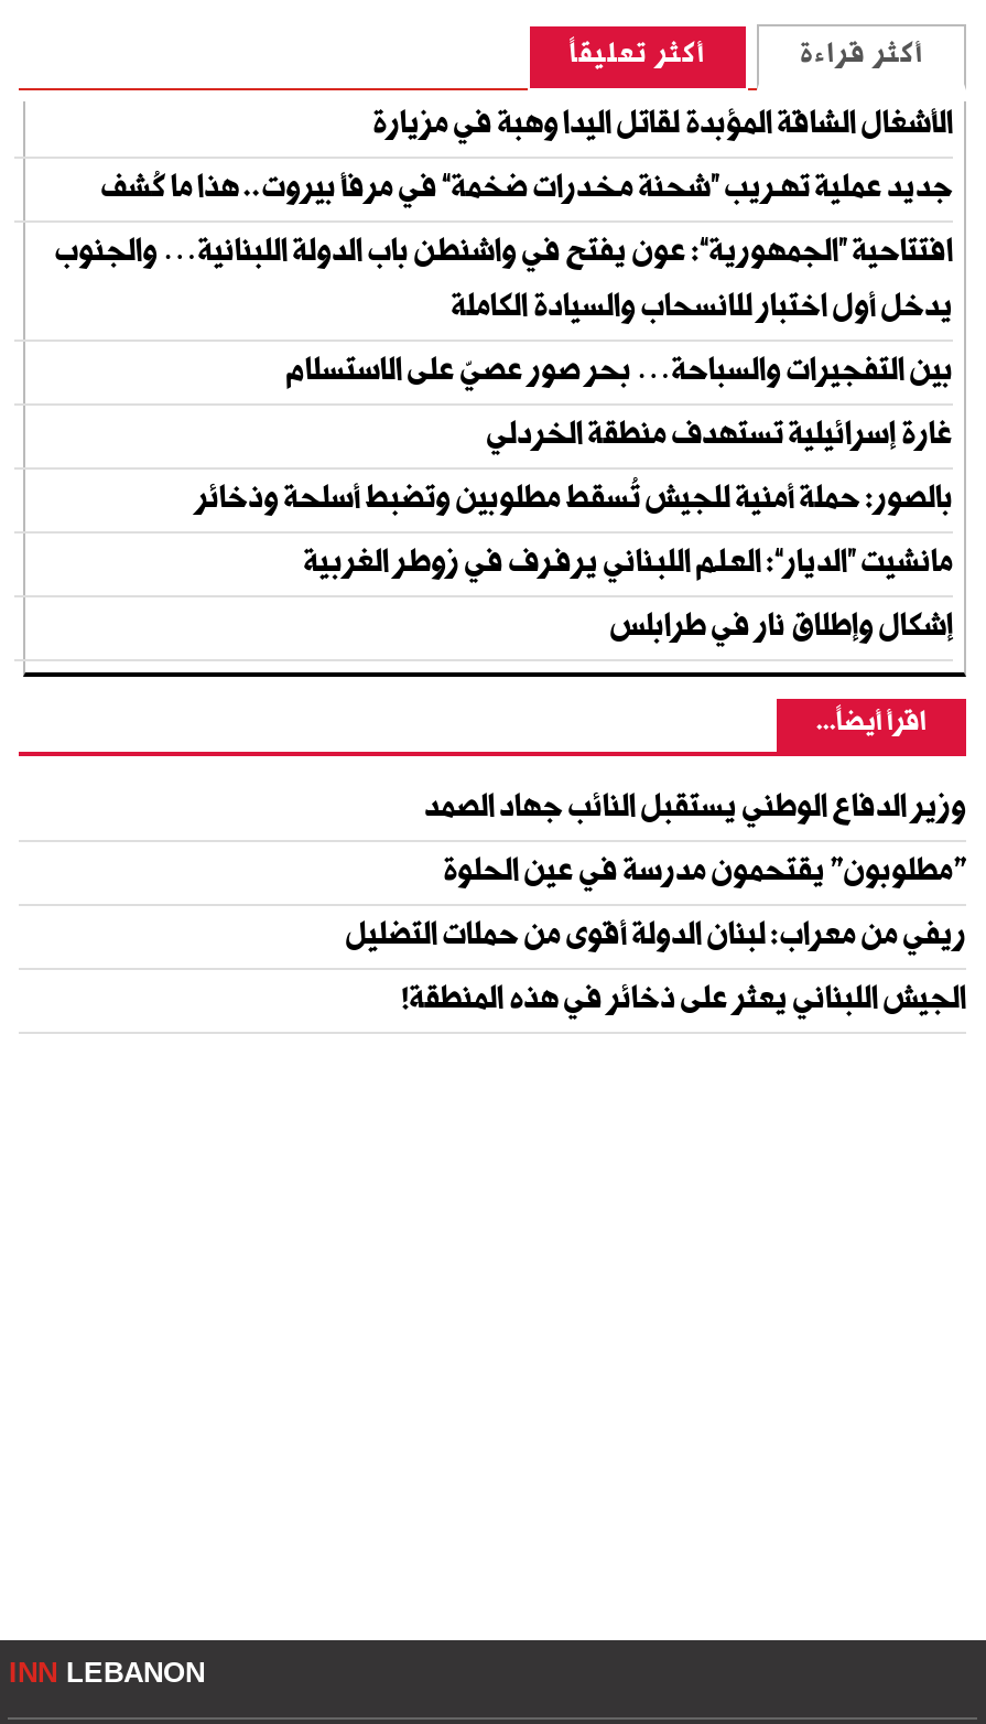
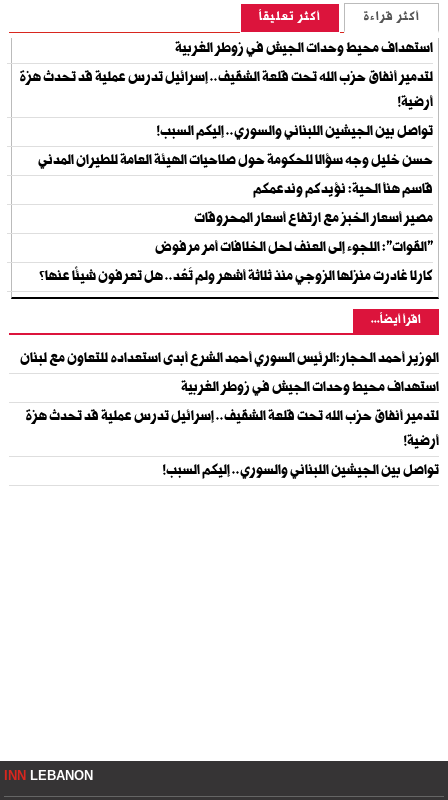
[59,106,958,653] الأشغال الشاقة المؤبدة لقاتل اليدا وهبة في مزيارة | جديد عملية تهــريب “شحنة مـخـدرات ضخمة” في مرفأ بيروت.. هذا ما كُشف | افتتاحية “الجمهورية”: عون يفتح في واشنطـن باب الدولة اللبنانية… والجنوب | يدخل أول اختبار للانسحاب والسيادة الكاملة | بين التفجيرات والسباحة… بحر صور عصيّ على الاستسلام | غارة إسرائيلية تستهدف منطقة الخردلي | بالصور: حملة أمنية للجيش تُسقط مطلوبين وتضبط أسلحة وذخائر | مانشيت “الديار”: العـلـم اللبـناني يرفـرف في زوطـر الغربـية | إشكال وإطلاق نار في طرابلس -> [21,40,435,288] استهداف محيط وحدات الجيش في زوطر الغربية | لتدمير أنفاق حزب الله تحت قلعة الشقيف.. إسرائيل تدرس عملية قد تحدث هزة | أرضية! | تواصل بين الجيشين اللبناني والسوري.. إليكم السبب! | حسن خليل وجه سؤالا للحكومة حول صلاحيات الهيئة العامة للطيران المدني | قاسم هنأ الحية: نؤيدكم وندعمكم | مصير أسعار الخبز مع ارتفاع أسعار المحروقات | "القوات": اللجوء إلى العنف لحل الخلافات أمر مرفوض | كارلا غادرت منزلها الزوجي منذ ثلاثة أشهر ولم تَعُد.. هل تعرفون شيئًا عنها؟
[349,789,971,1025] وزير الدفاع الوطني يستقبل النائب جهاد الصمد | "مطلوبون" يقتحمون مدرسة في عين الحلوة | ريفي من معراب: لبنان الدولة أقوى من حملات التضليل | الجيش اللبناني يعثر على ذخائر في هذه المنطقة! -> [22,350,441,482] الوزير أحمد الحجار:الرئيس السوري أحمد الشرع أبدى استعداده للتعاون مع لبنان | استهداف محيط وحدات الجيش في زوطر الغربية | لتدمير أنفاق حزب الله تحت قلعة الشقيف.. إسرائيل تدرس عملية قد تحدث هزة | أرضية! | تواصل بين الجيشين اللبناني والسوري.. إليكم السبب!

